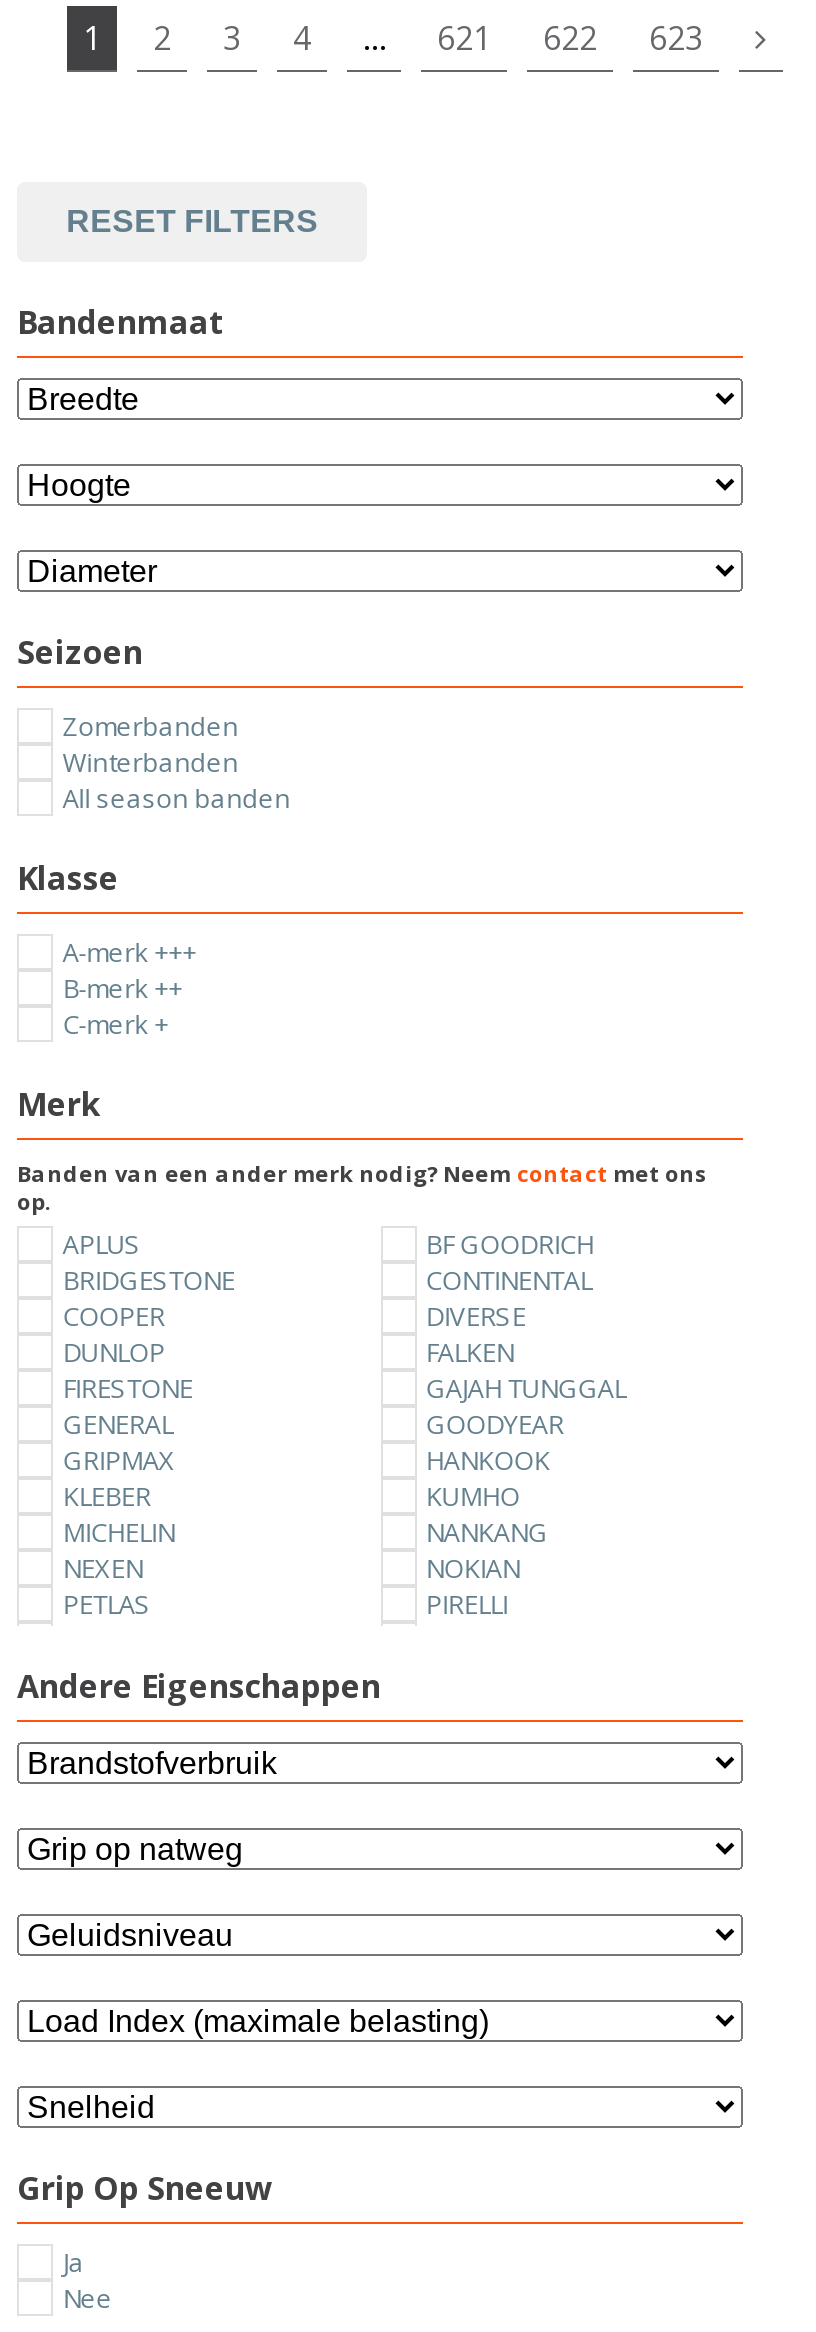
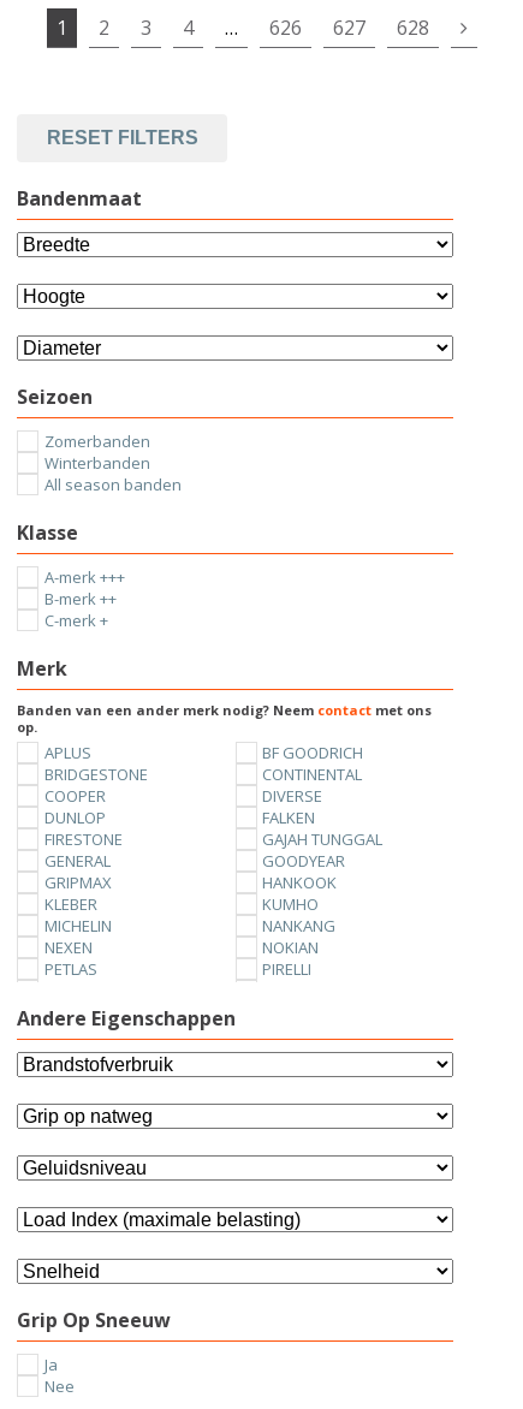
[437,16,491,60] 621 -> [269,14,302,41] 626
[543,16,597,60] 622 -> [333,14,365,41] 627
[649,16,703,60] 623 -> [397,14,429,41] 628

